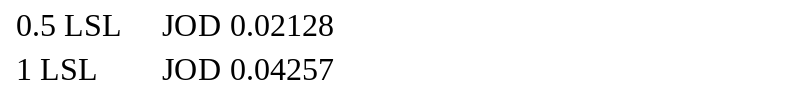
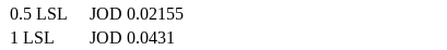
[16,8,334,42] 0.5 LSL JOD 0.02128 -> [10,5,184,23] 0.5 LSL JOD 0.02155
[16,52,334,86] 1 LSL JOD 0.04257 -> [10,28,175,47] 1 LSL JOD 0.0431

